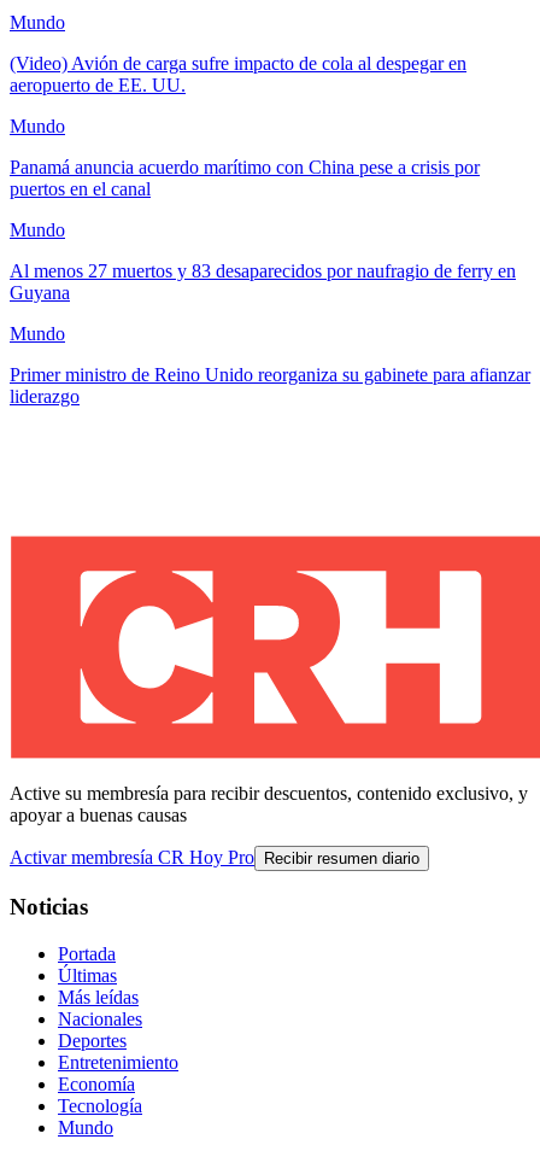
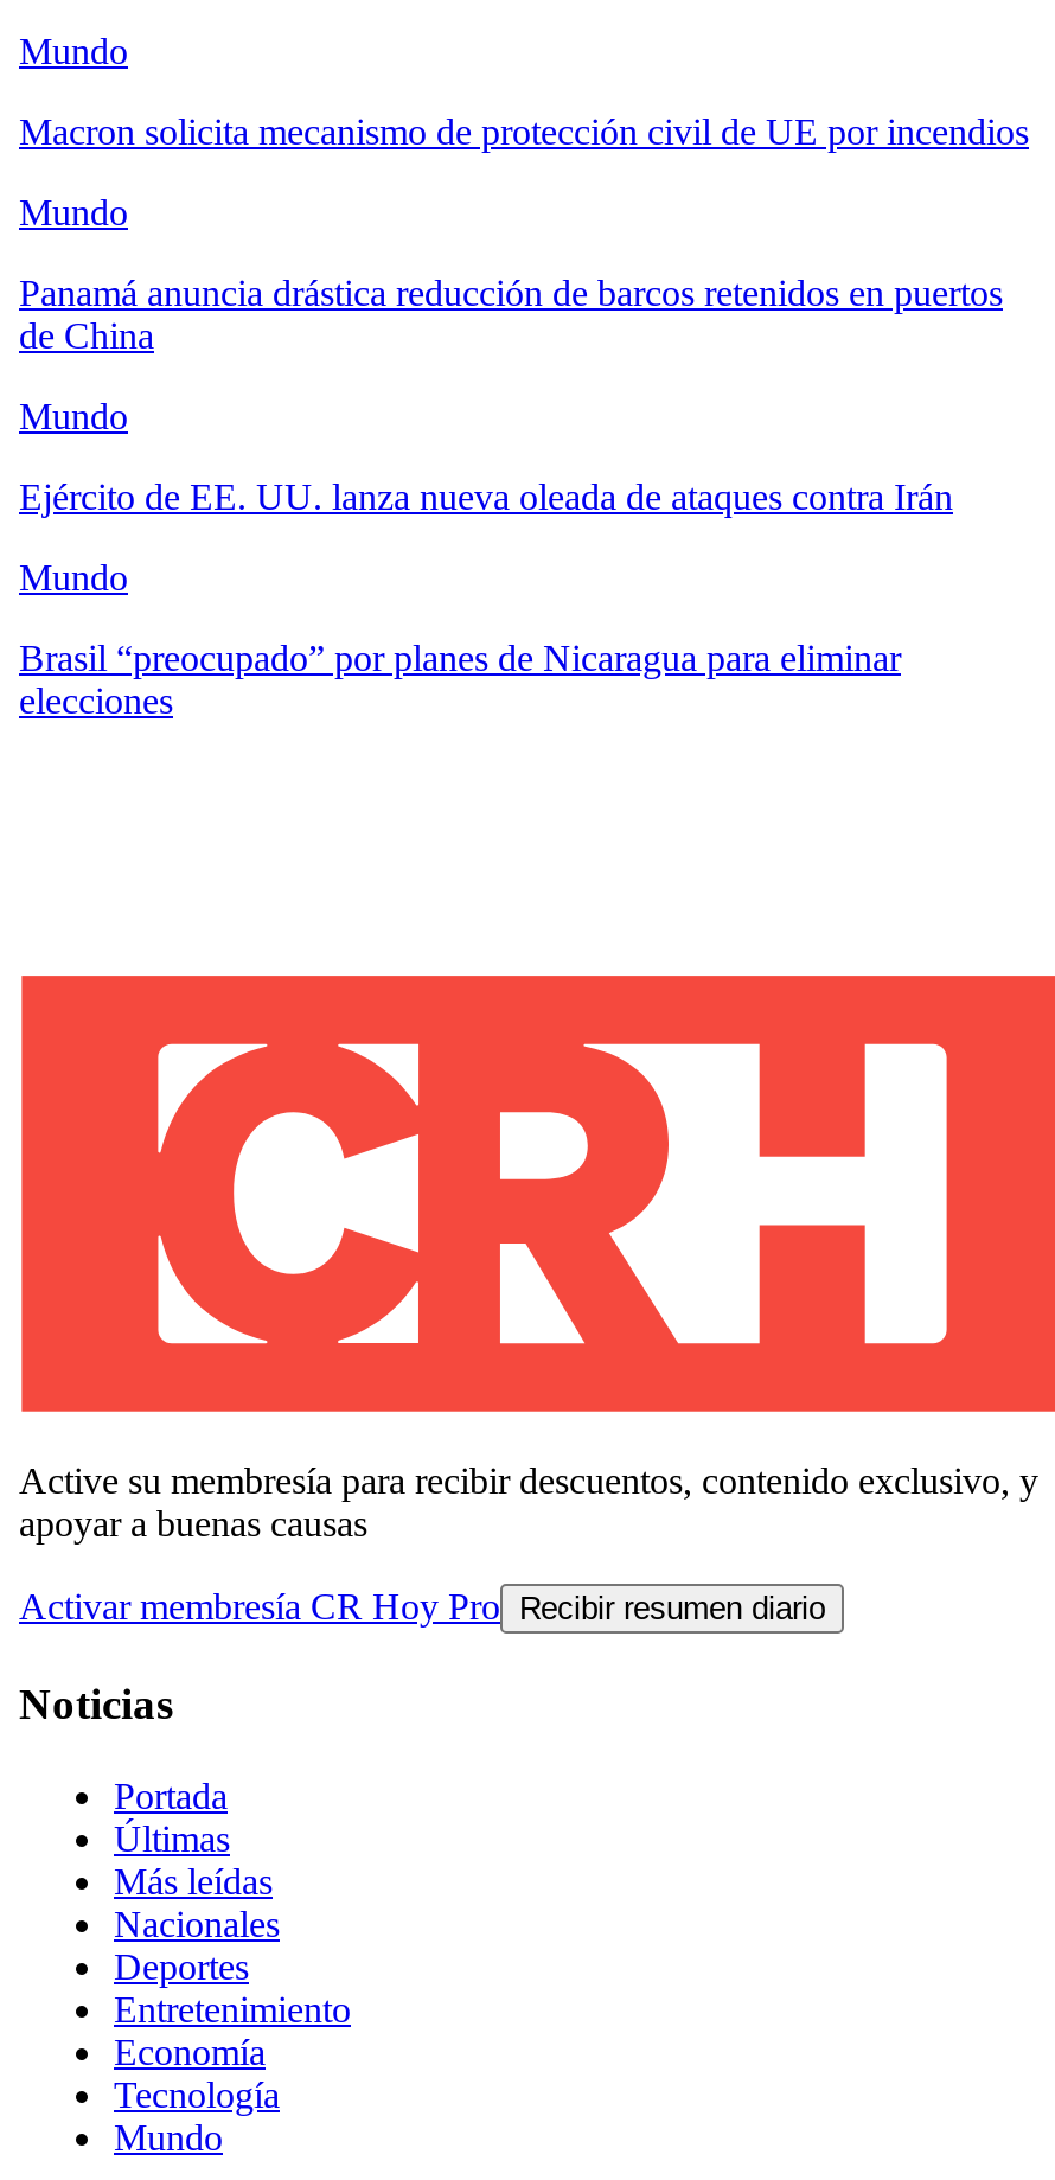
[10,53,466,95] (Video) Avión de carga sufre impacto de cola al despegar en | aeropuerto de EE. UU. -> [19,112,1029,152] Macron solicita mecanismo de protección civil de UE por incendios
[10,157,480,199] Panamá anuncia acuerdo marítimo con China pese a crisis por | puertos en el canal -> [19,273,1003,356] Panamá anuncia drástica reducción de barcos retenidos en puertos | de China
[10,261,516,303] Al menos 27 muertos y 83 desaparecidos por naufragio de ferry en | Guyana -> [19,477,953,517] Ejército de EE. UU. lanza nueva oleada de ataques contra Irán
[10,364,530,407] Primer ministro de Reino Unido reorganiza su gabinete para afianzar | liderazgo -> [19,638,901,721] Brasil “preocupado” por planes de Nicaragua para eliminar | elecciones

